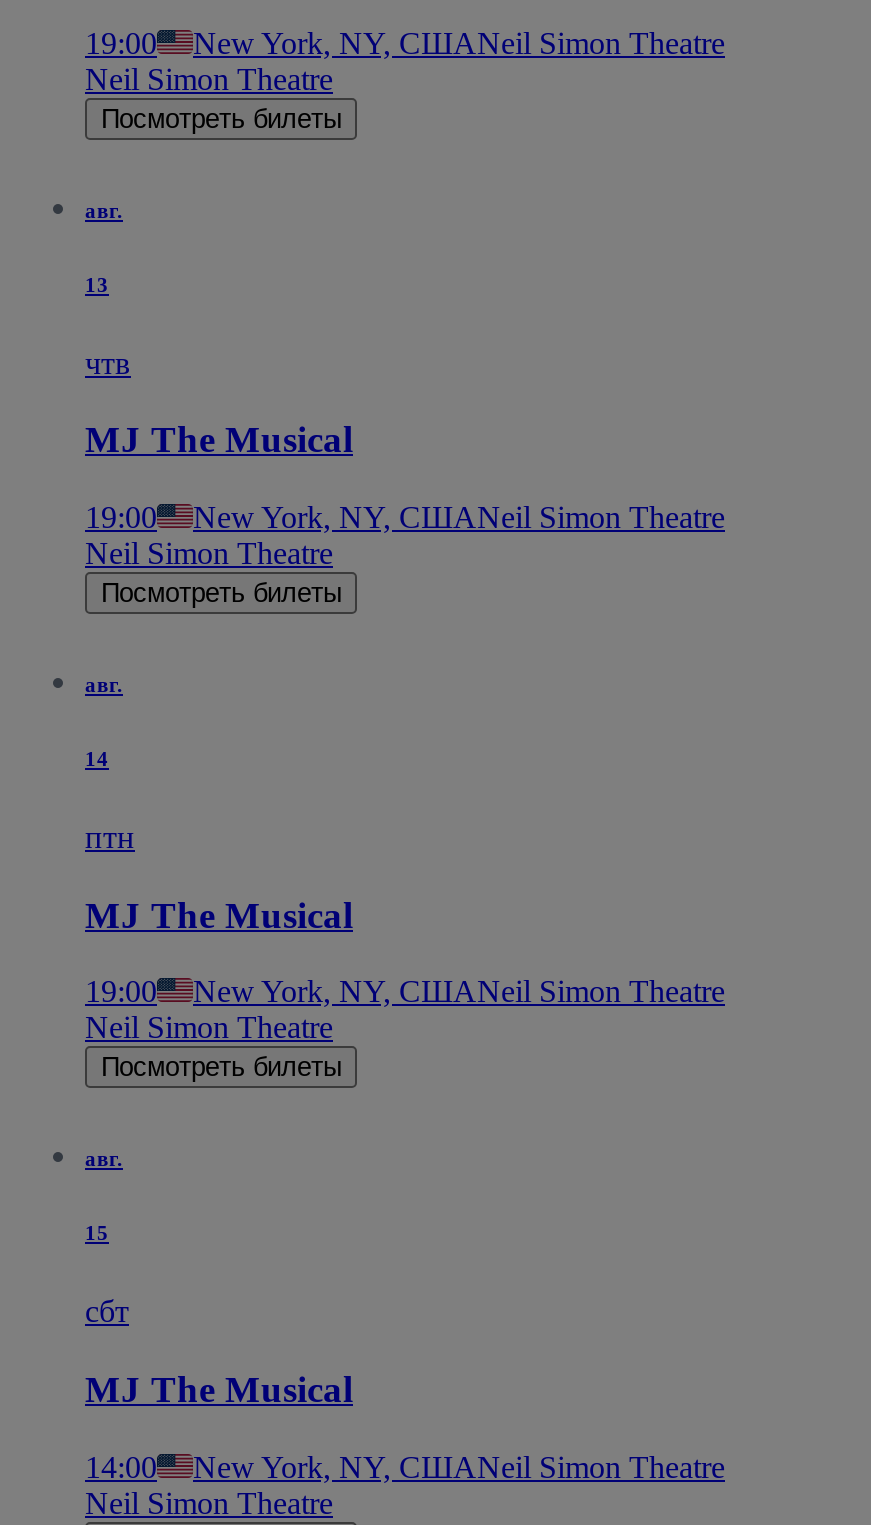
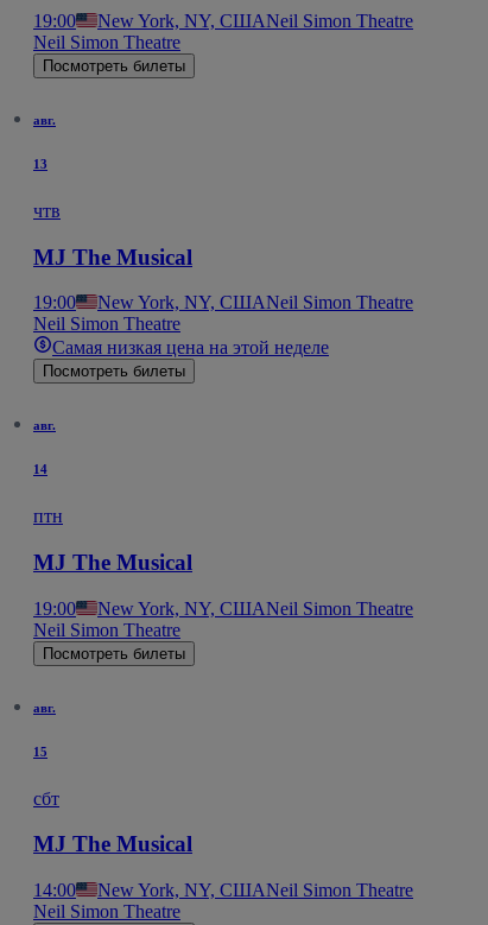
none -> [52,338,329,358] Самая низкая цена на этой неделе

